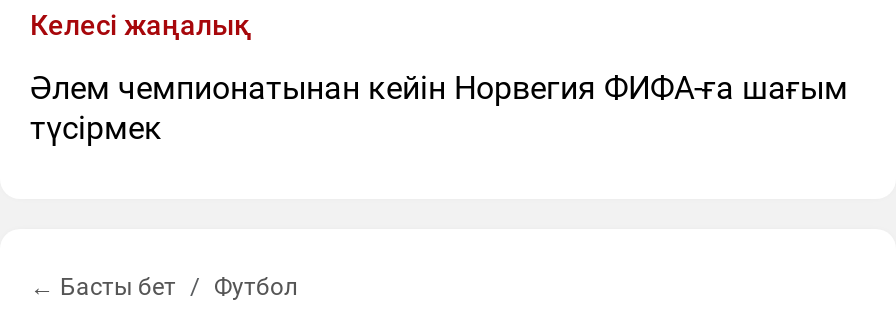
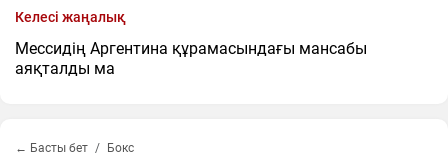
[30,69,848,147] Әлем чемпионатынан кейін Норвегия ФИФА-ға шағым | түсірмек -> [15,39,367,78] Мессидің Аргентина құрамасындағы мансабы | аяқталды ма
[214,273,298,301] Футбол -> [107,141,134,155] Бокс

